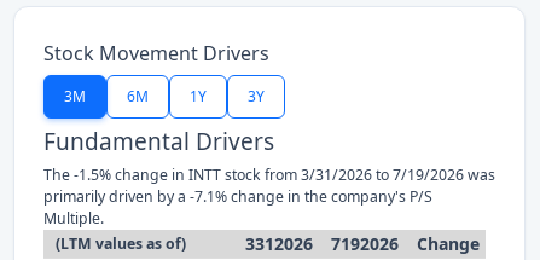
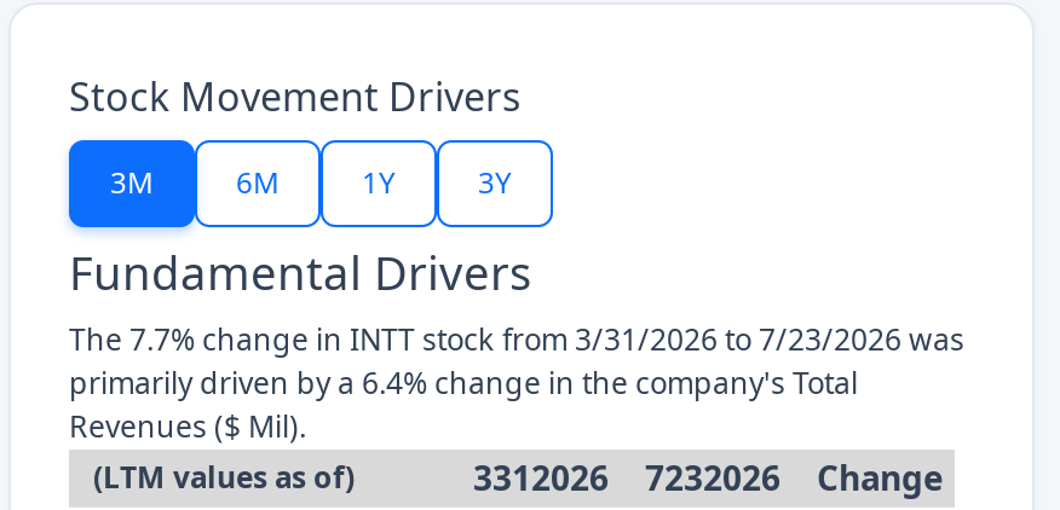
[43,164,495,229] The -1.5% change in INTT stock from 3/31/2026 to 7/19/2026 was | primarily driven by a -7.1% change in the company's P/S | Multiple. -> [69,319,964,447] The 7.7% change in INTT stock from 3/31/2026 to 7/23/2026 was | primarily driven by a 6.4% change in the company's Total | Revenues ($ Mil).
[245,232,480,255] 3312026 7192026 Change -> [473,454,943,500] 3312026 7232026 Change

